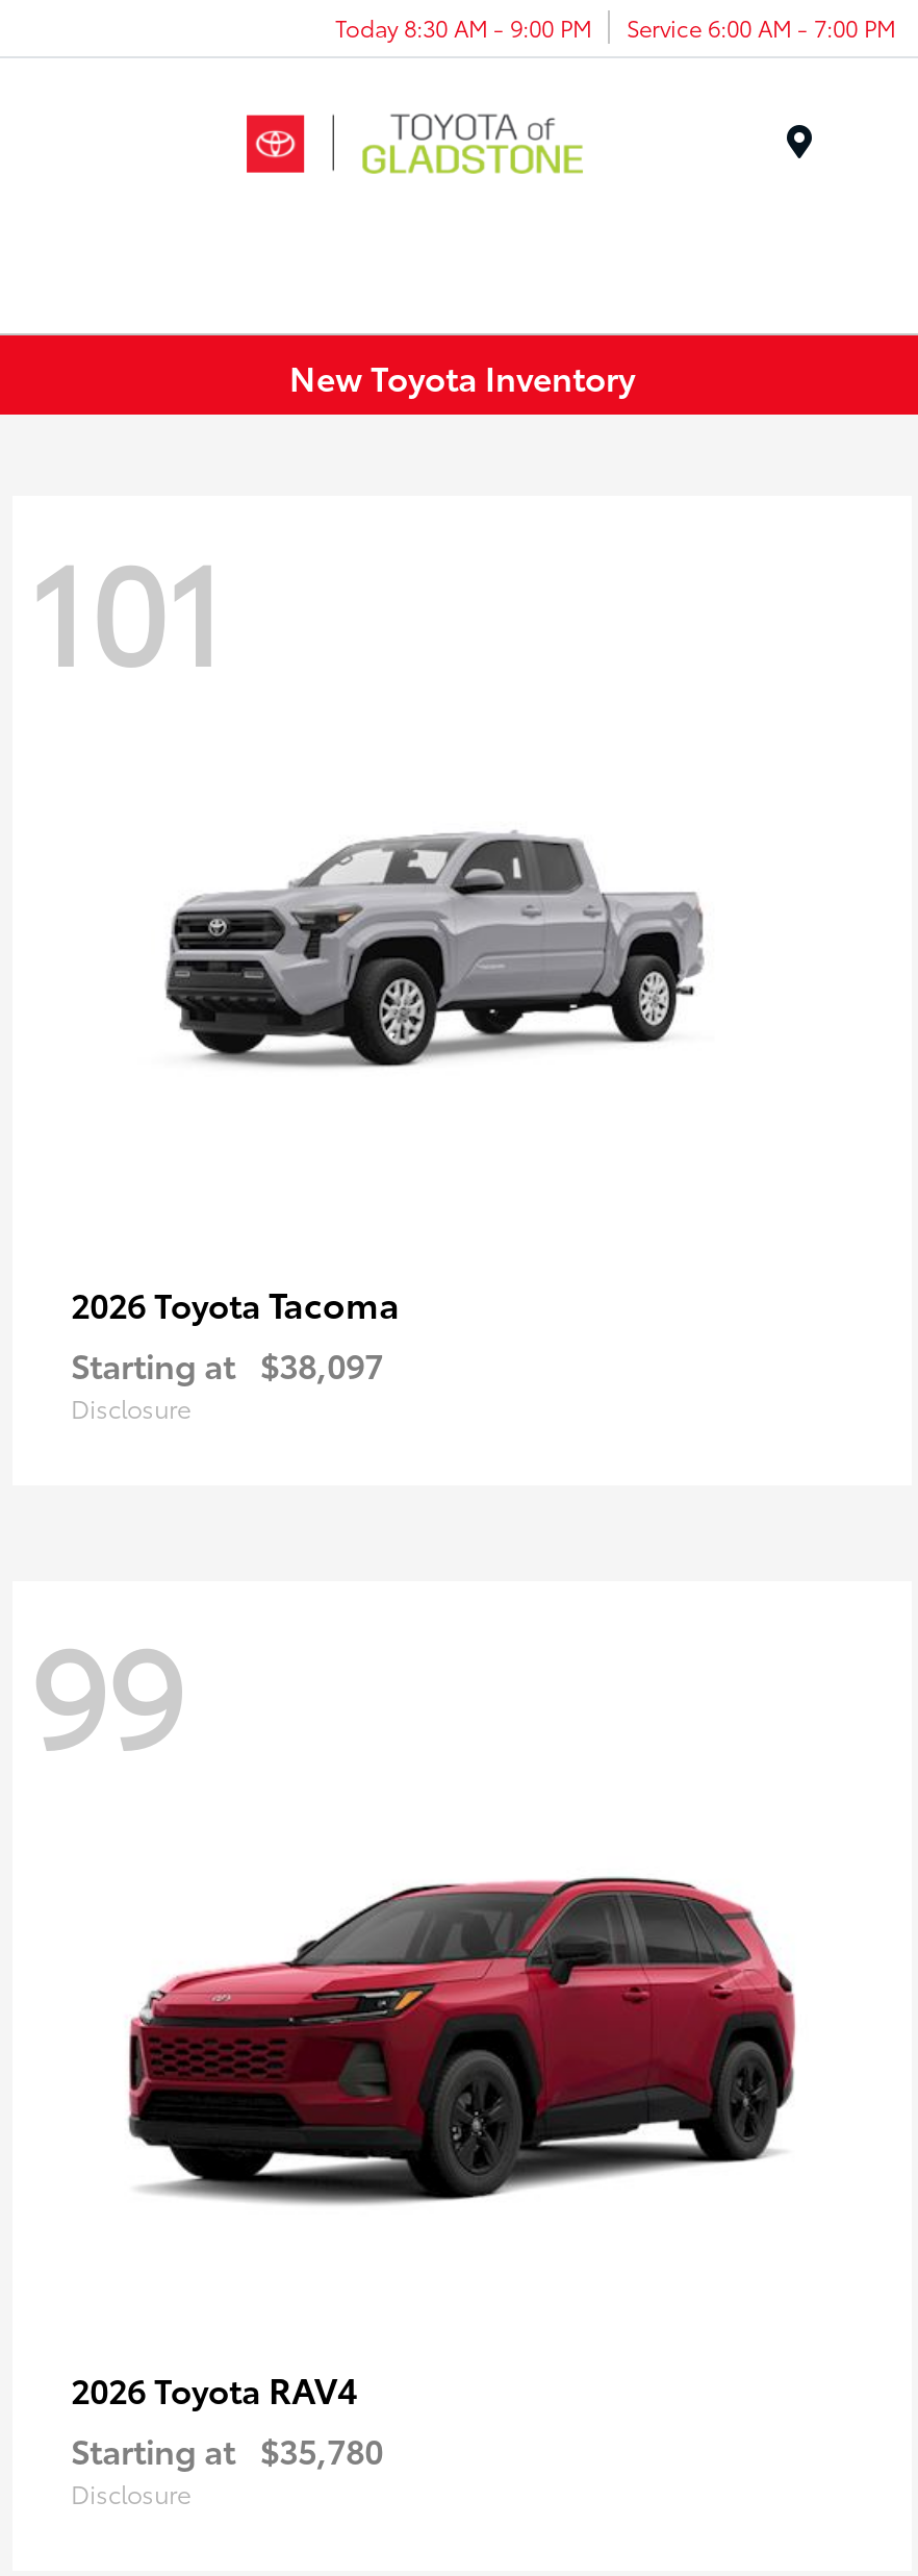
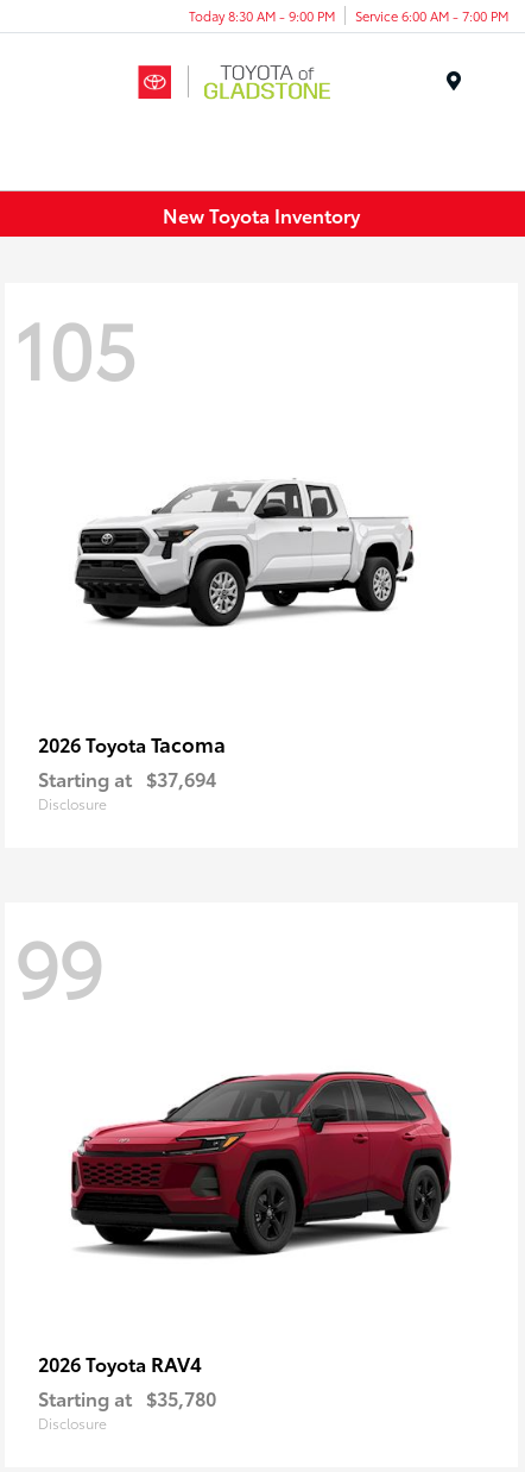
[29,510,227,701] 101 -> [14,291,137,400] 105
[135,829,729,1098] [image] -> [74,476,415,628] [image]
[71,1340,383,1387] Starting at $38,097 -> [38,765,216,792] Starting at $37,694

